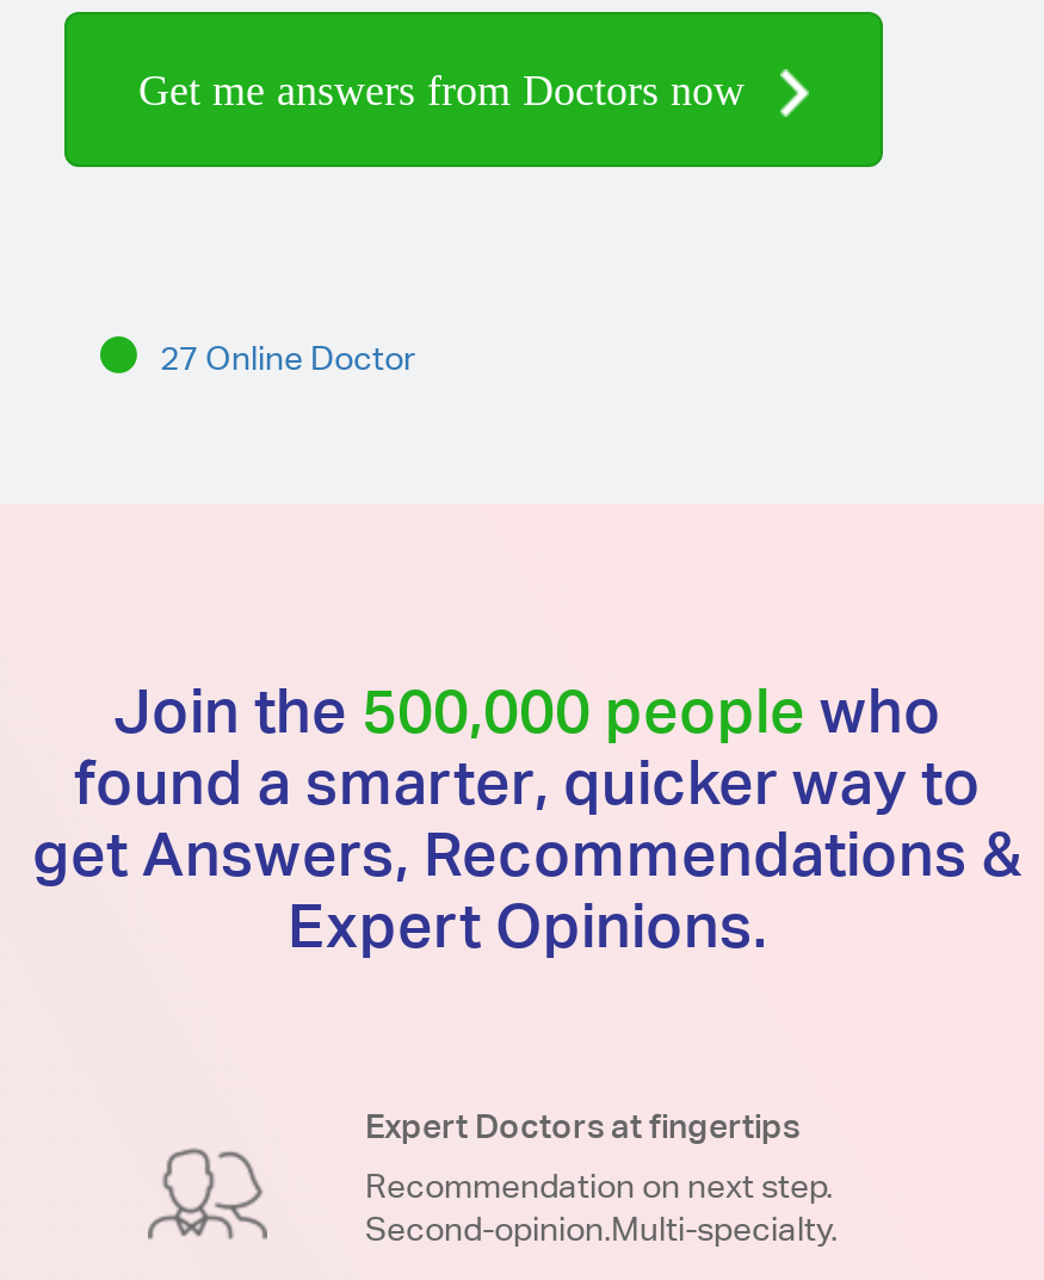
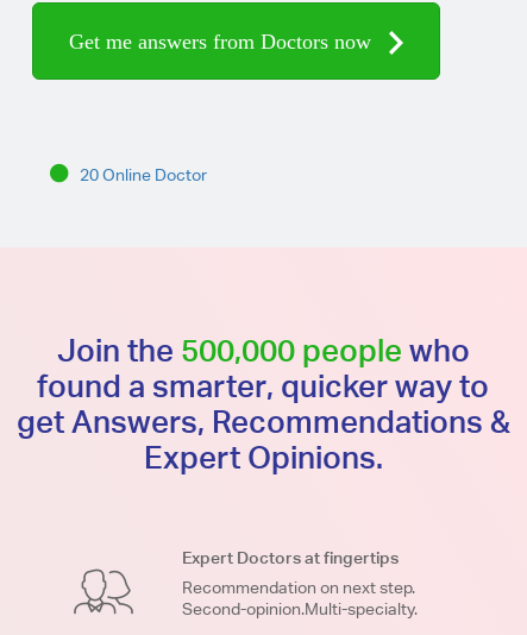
[160,338,415,376] 27 Online Doctor -> [80,165,207,184] 20 Online Doctor

